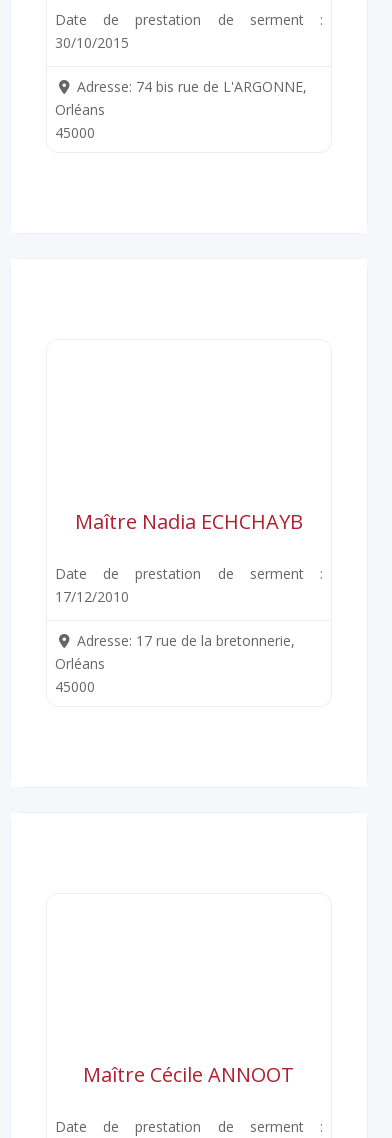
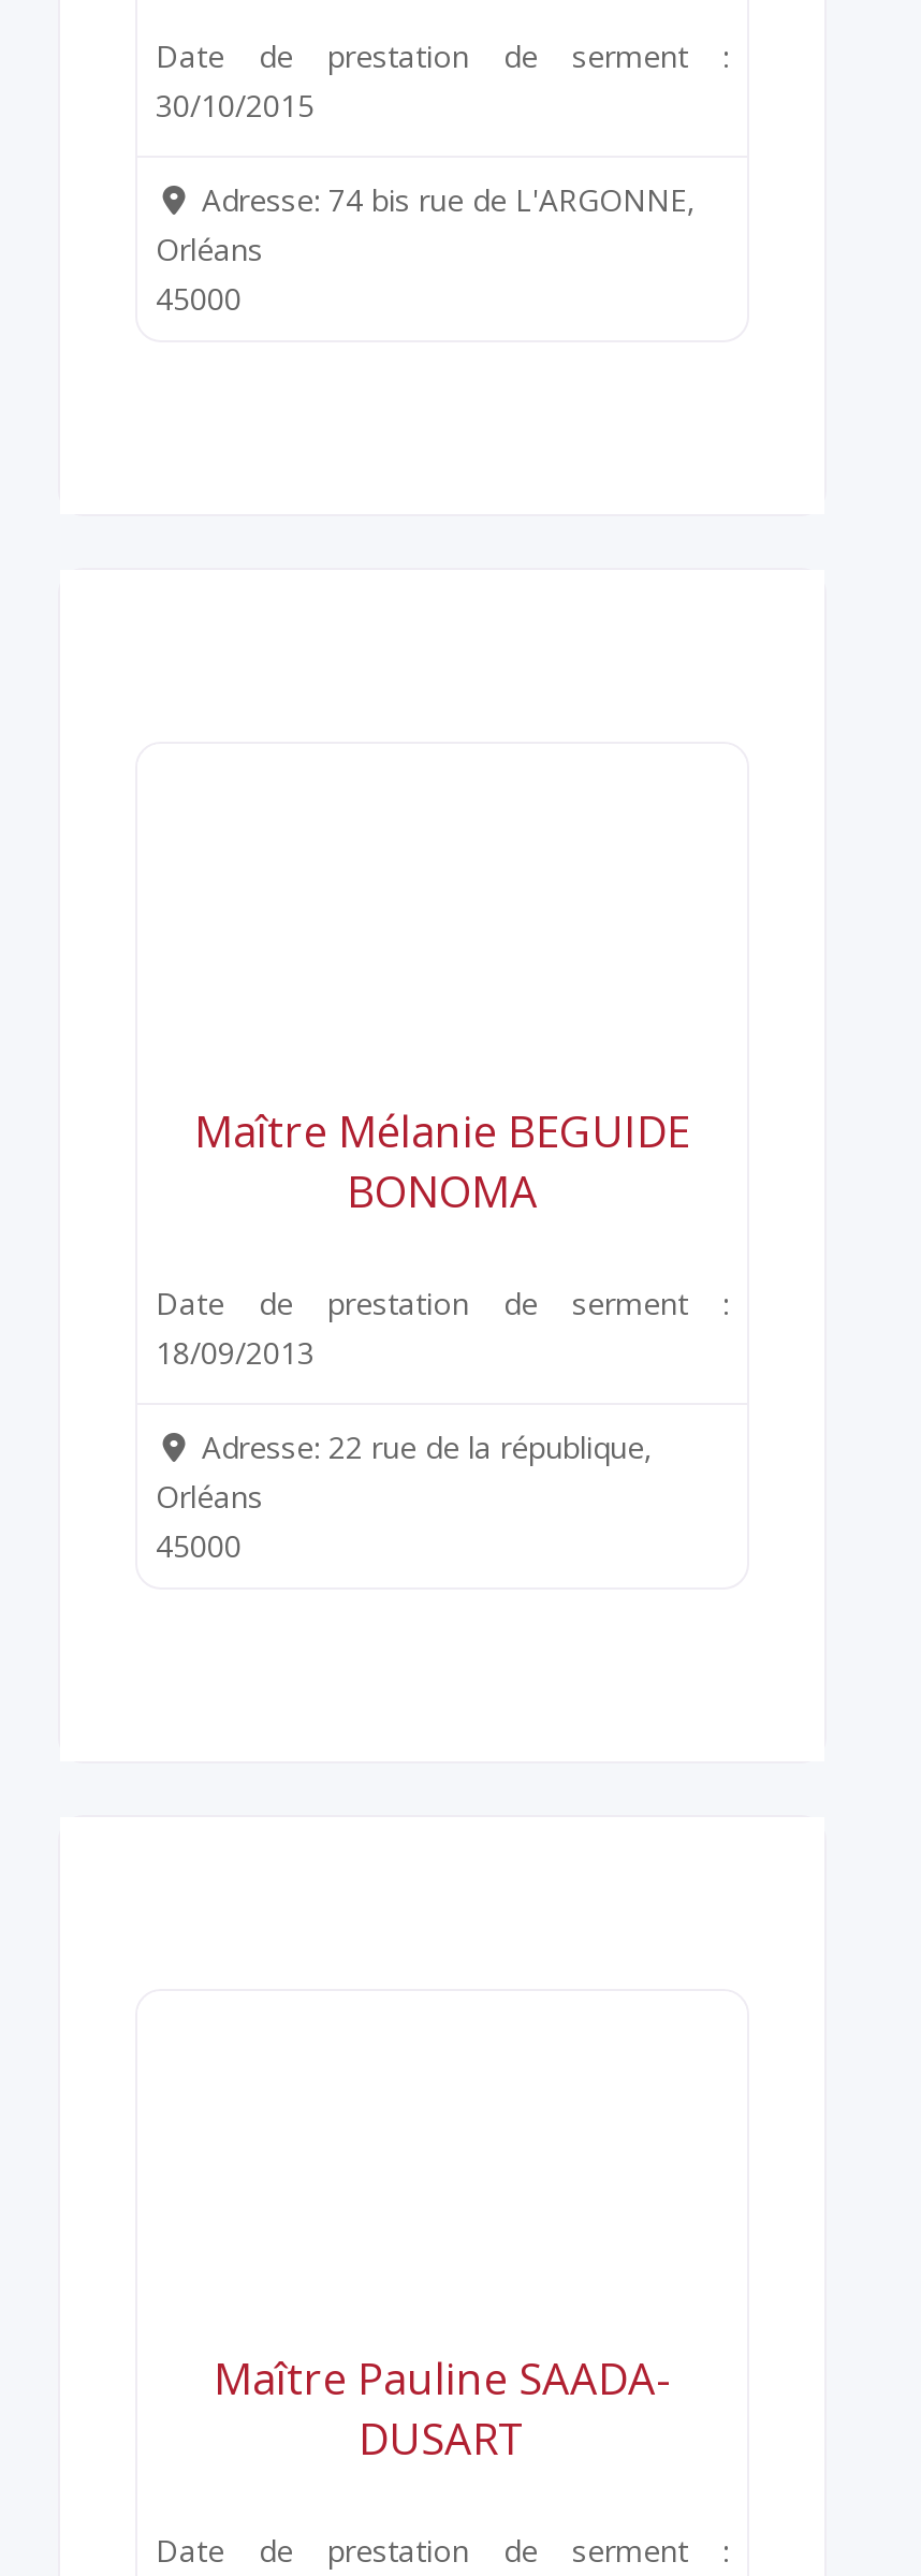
[75,507,303,534] Maître Nadia ECHCHAYB -> [194,1102,690,1220] Maître Mélanie BEGUIDE | BONOMA
[55,586,129,605] 17/12/2010 -> [155,1332,314,1373] 18/09/2013
[77,630,295,649] Adresse: 17 rue de la bretonnerie, -> [202,1426,652,1467] Adresse: 22 rue de la république,
[83,1061,294,1088] Maître Cécile ANNOOT -> [214,2350,671,2468] Maître Pauline SAADA- | DUSART

